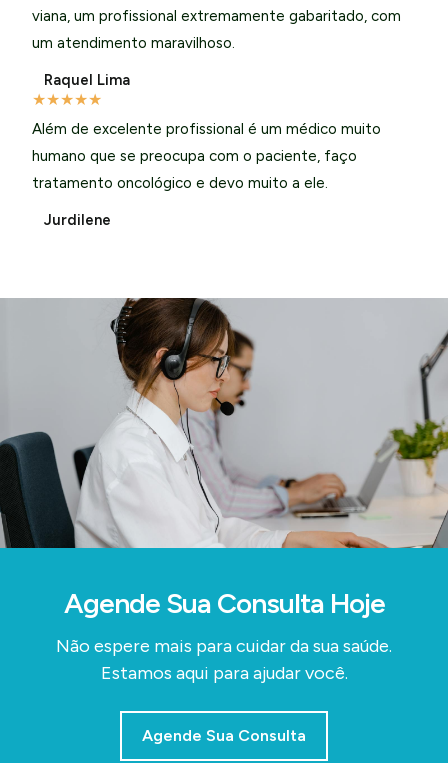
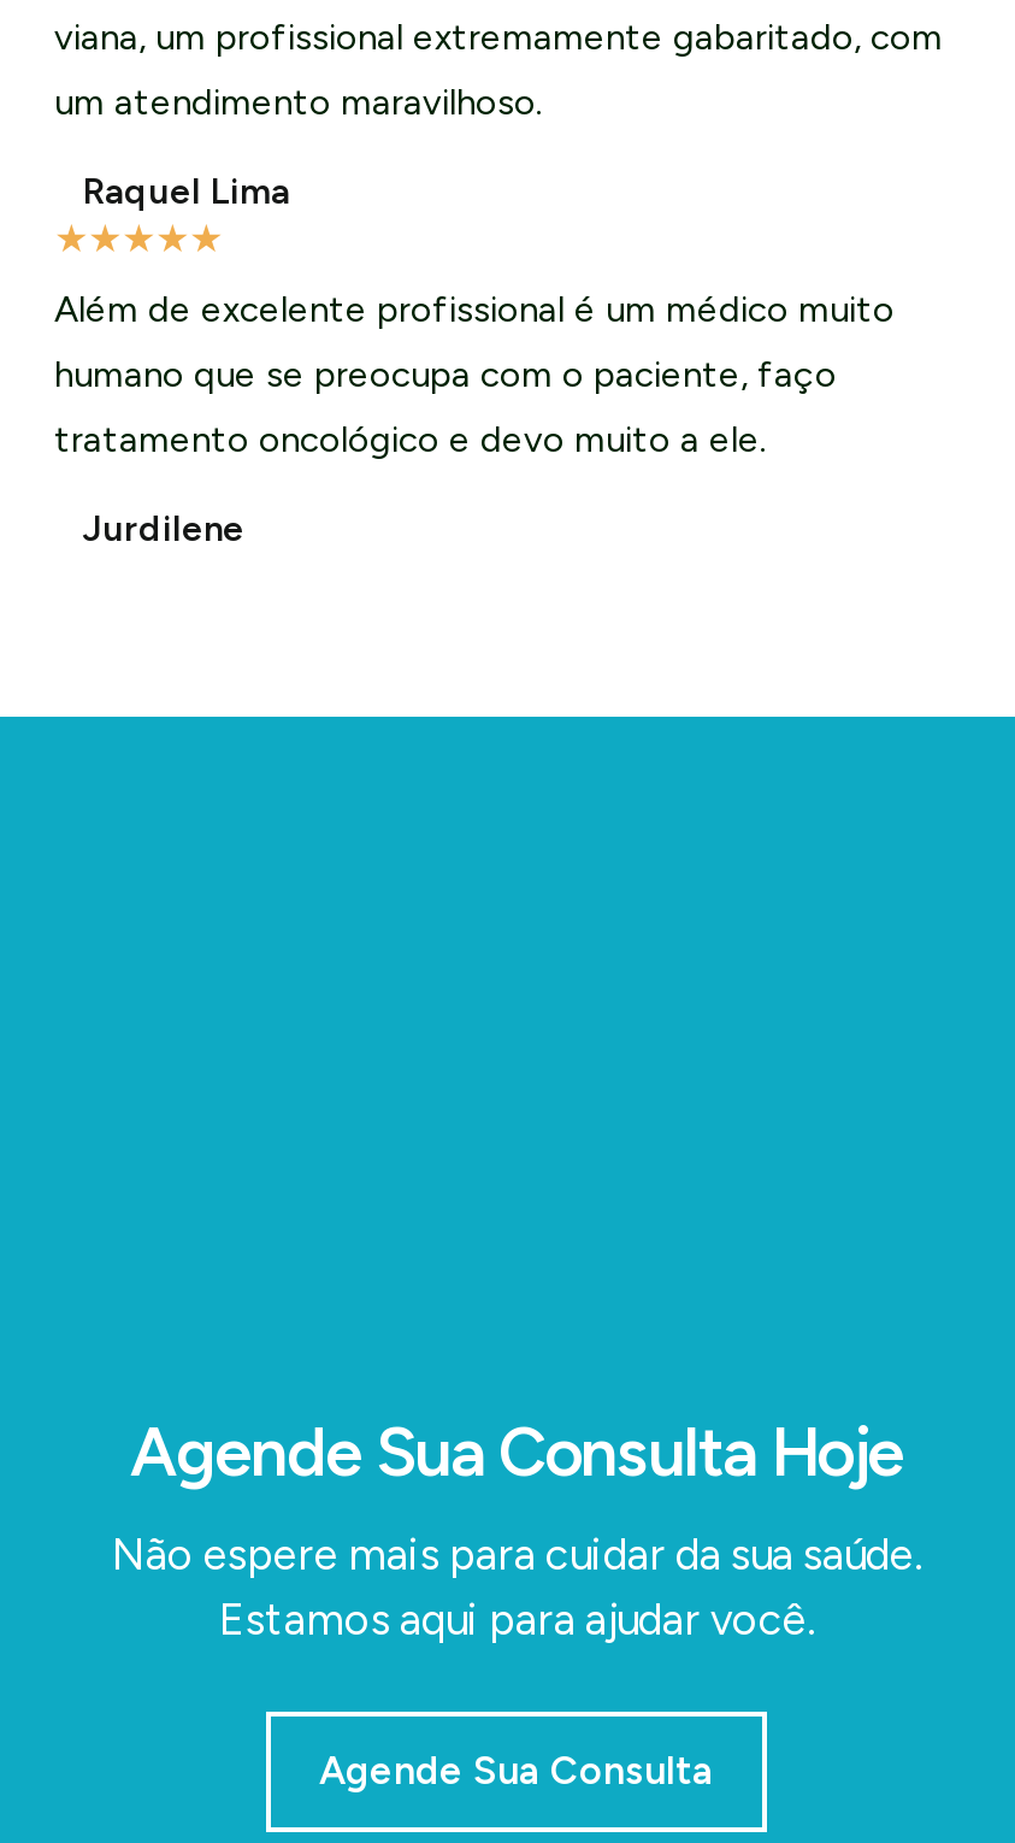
[3,297,445,549] [image] -> none

